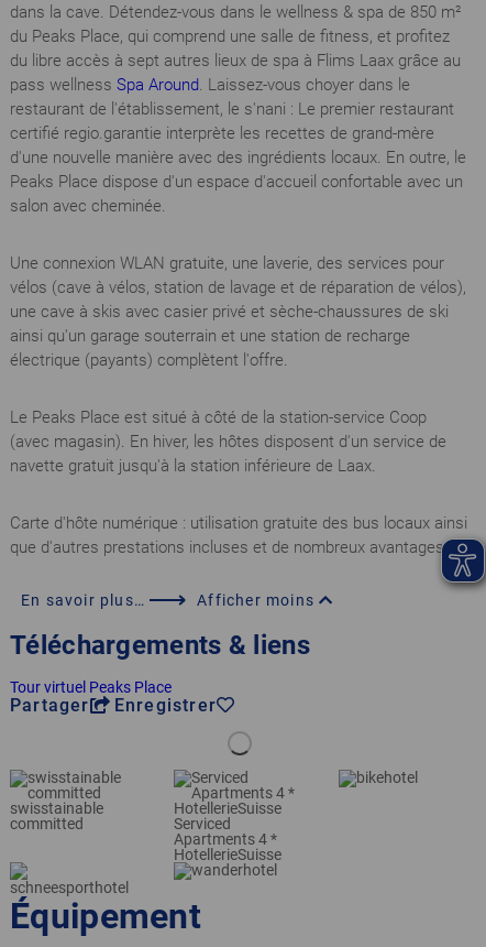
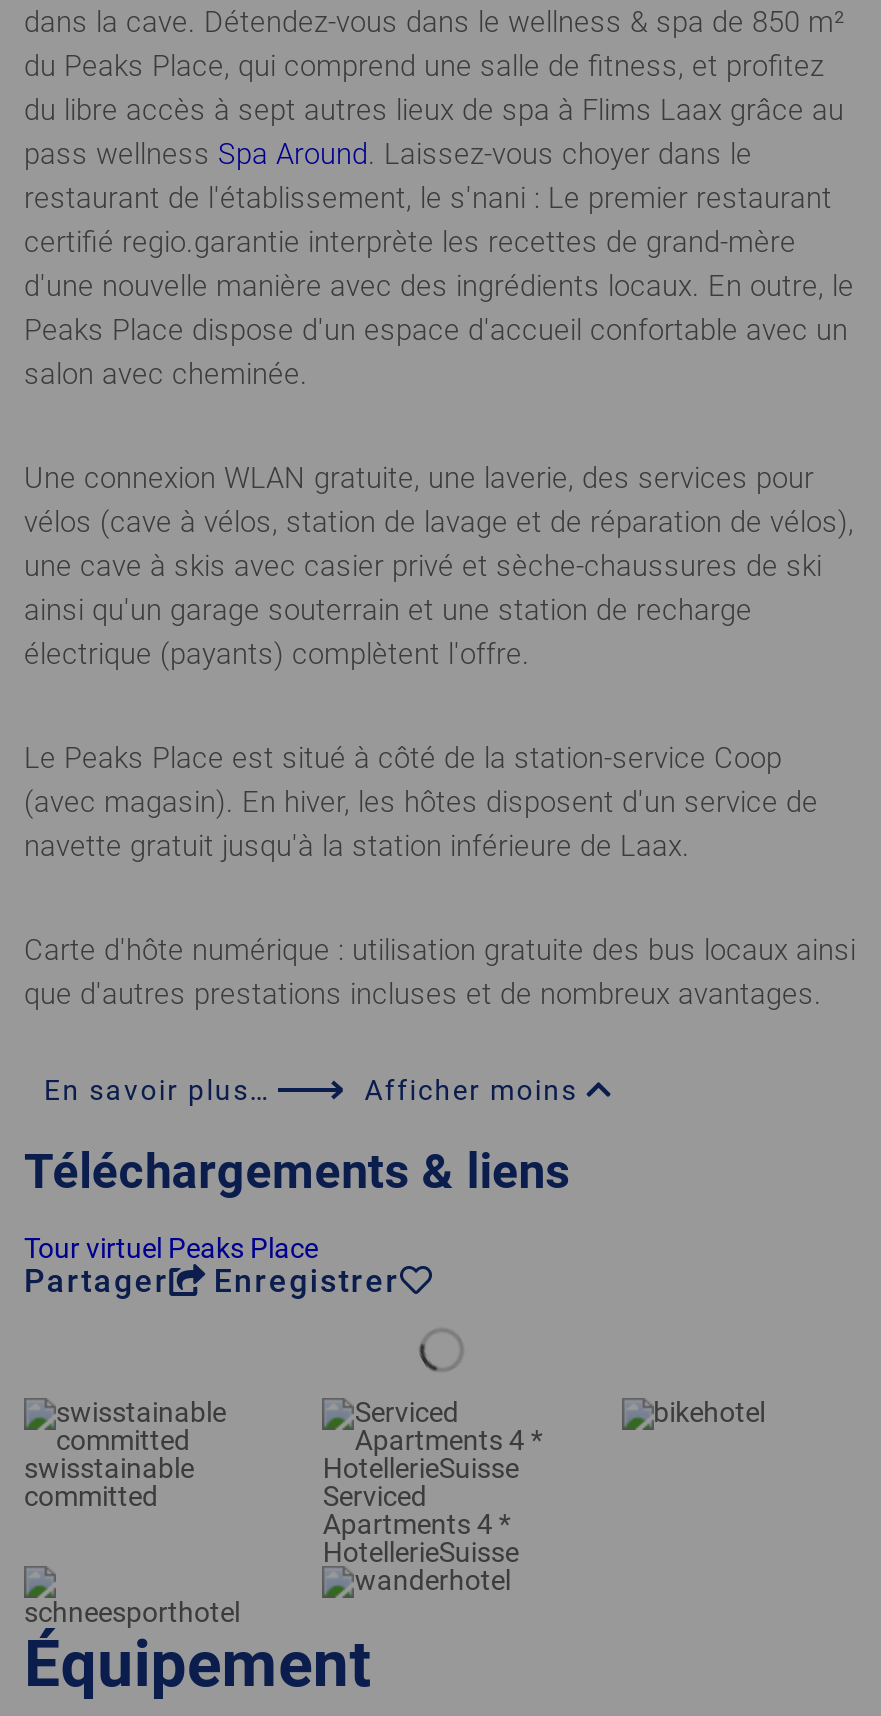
[438,536,483,591] [image] -> none

